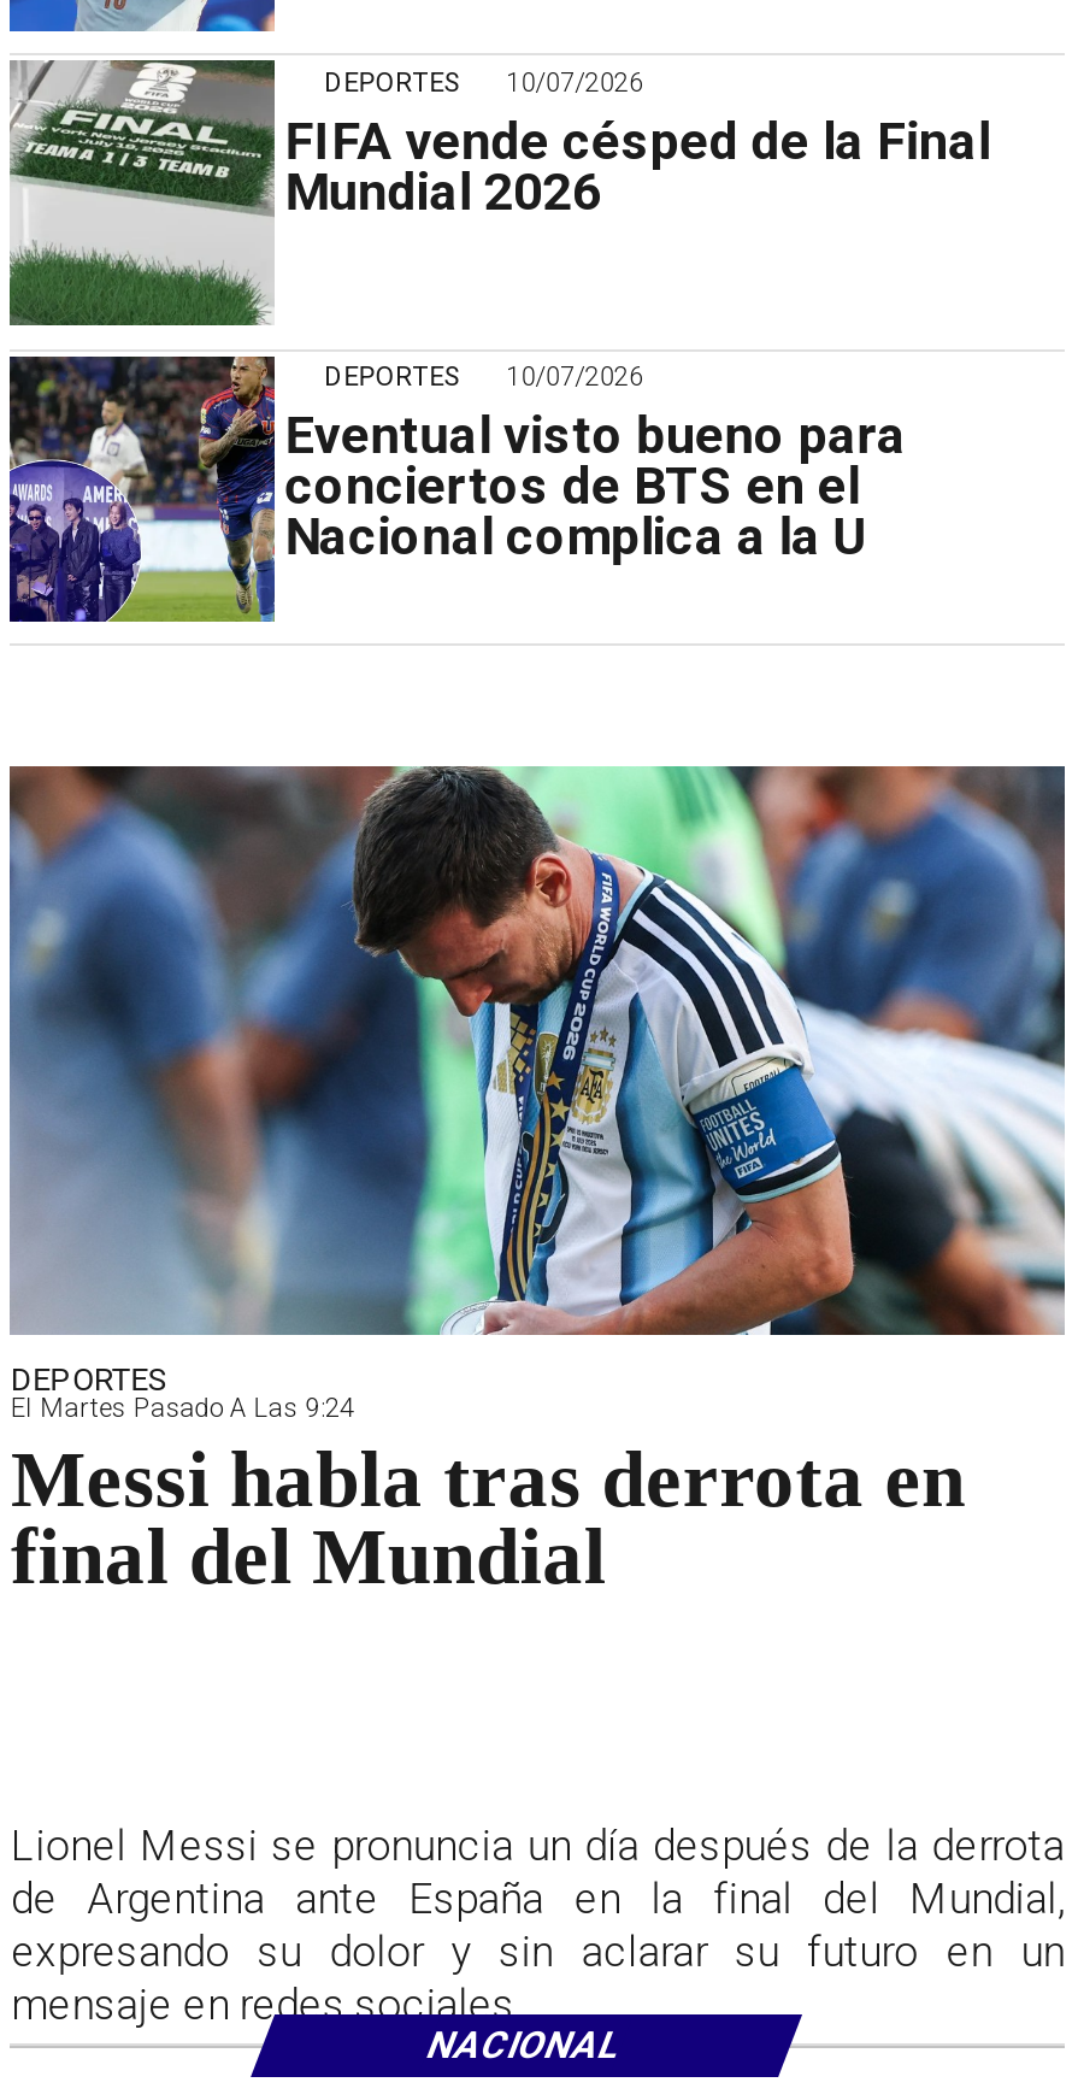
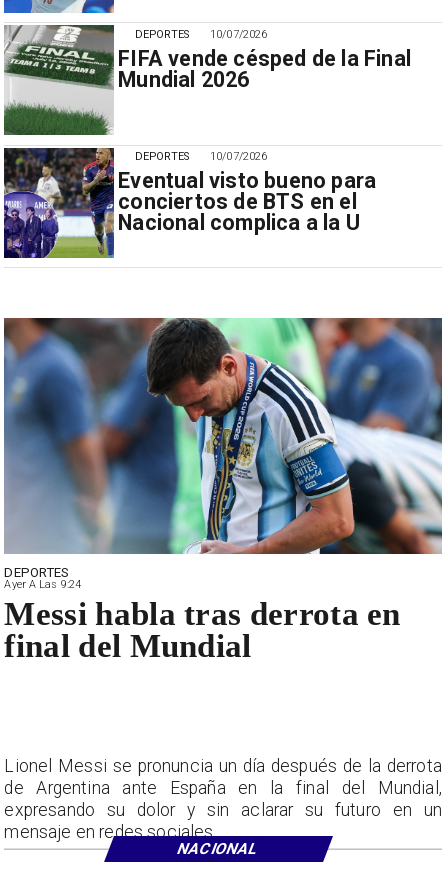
[11,1393,355,1425] El Martes Pasado A Las 9:24 -> [4,578,81,591] Ayer A Las 9:24

